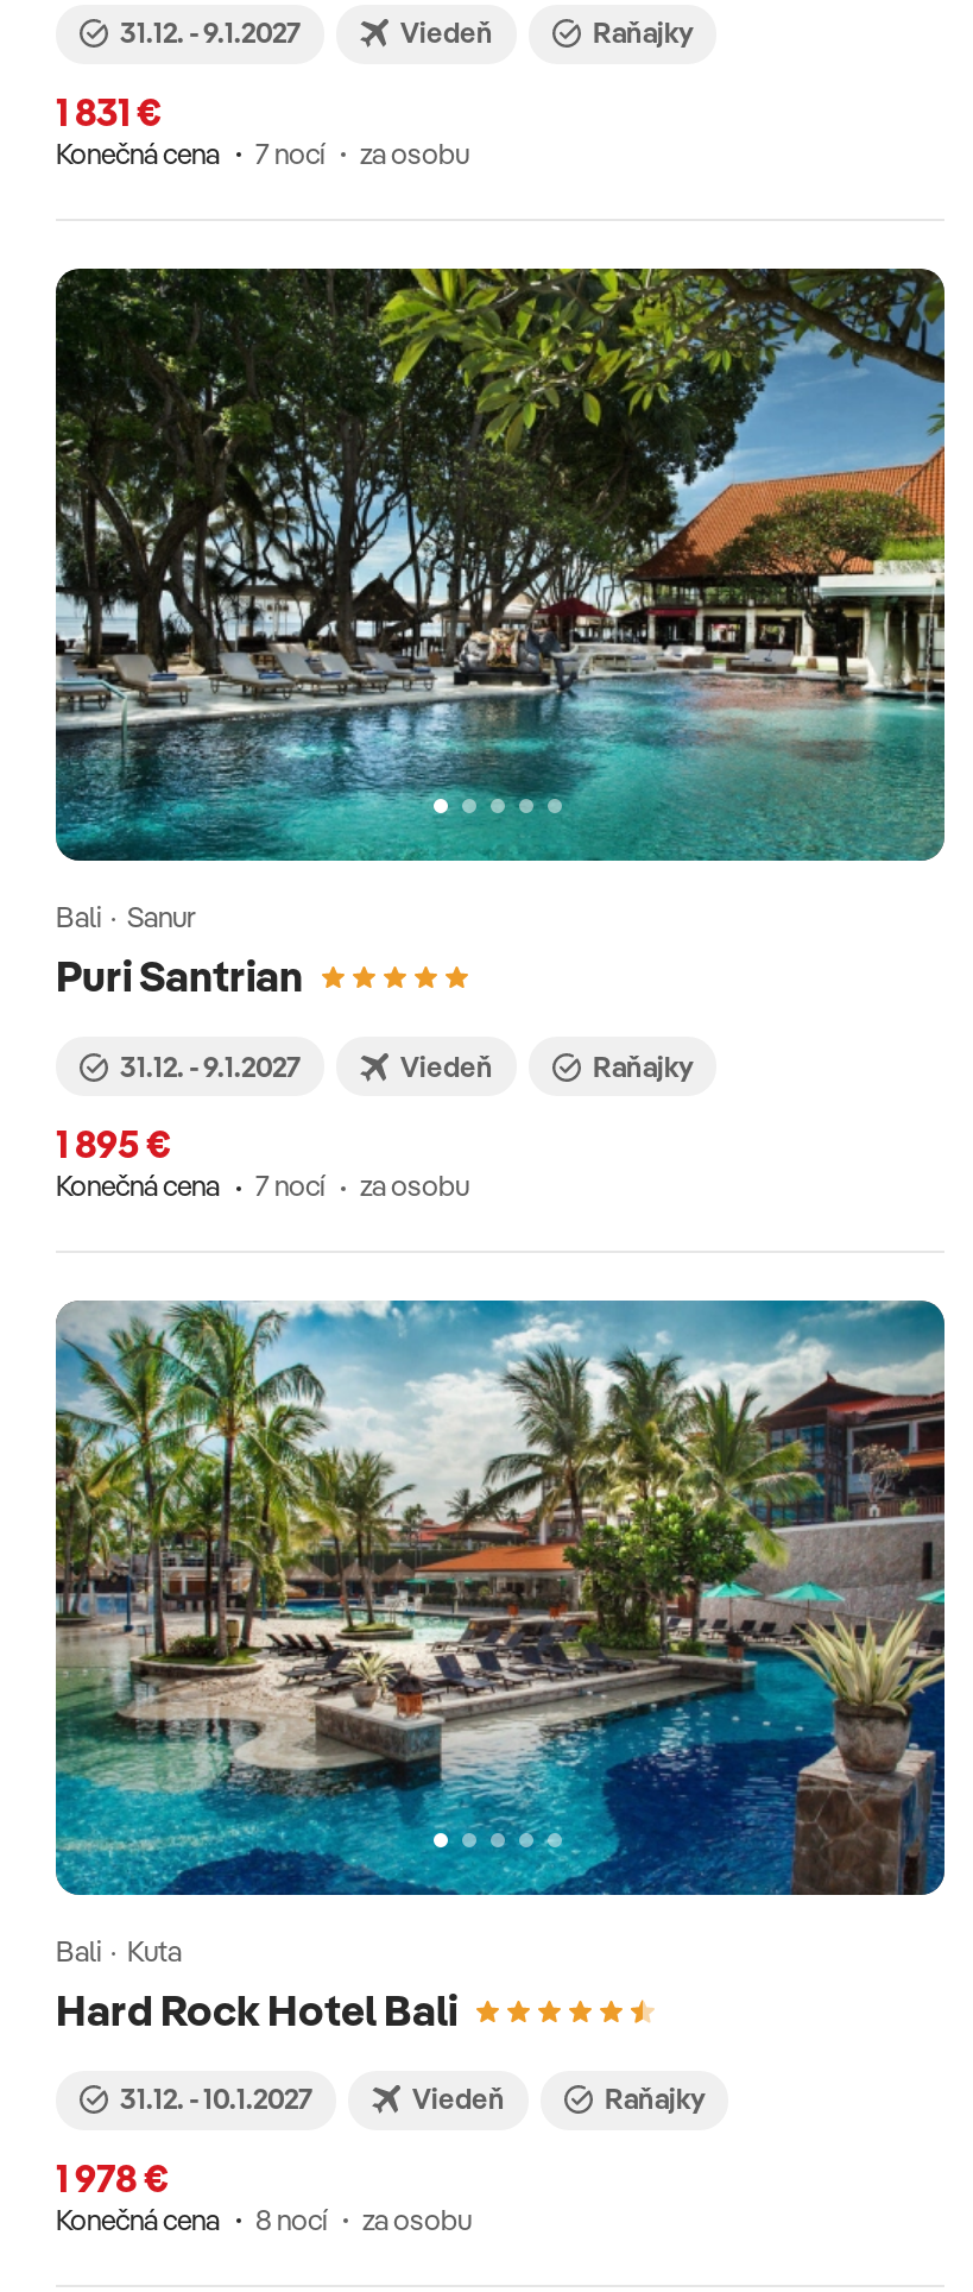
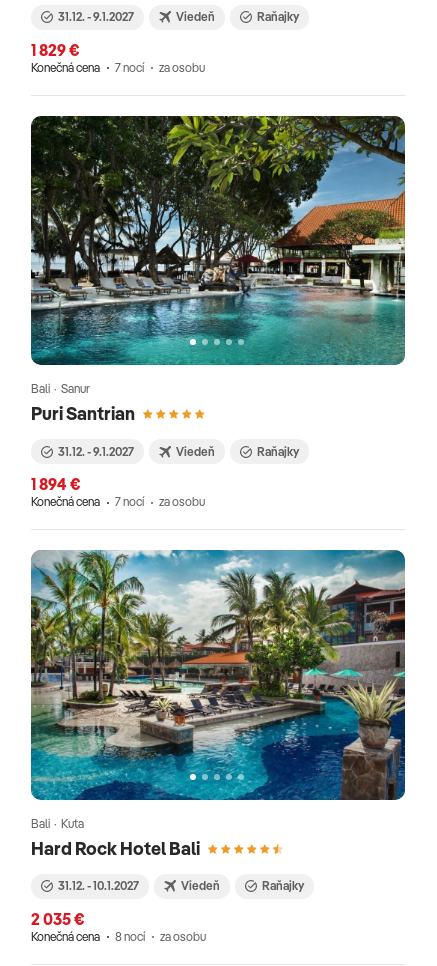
[56,88,160,136] 1 831 € -> [31,40,79,60] 1 829 €
[56,1121,170,1168] 1 895 € -> [31,474,80,494] 1 894 €
[56,2153,168,2201] 1 978 € -> [31,909,84,929] 2 035 €

